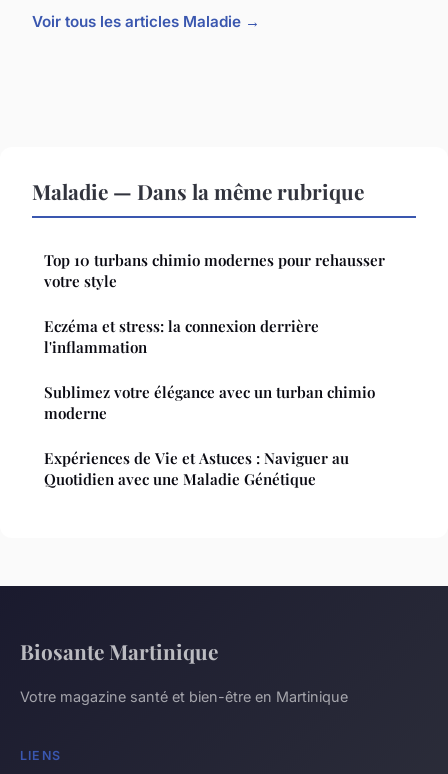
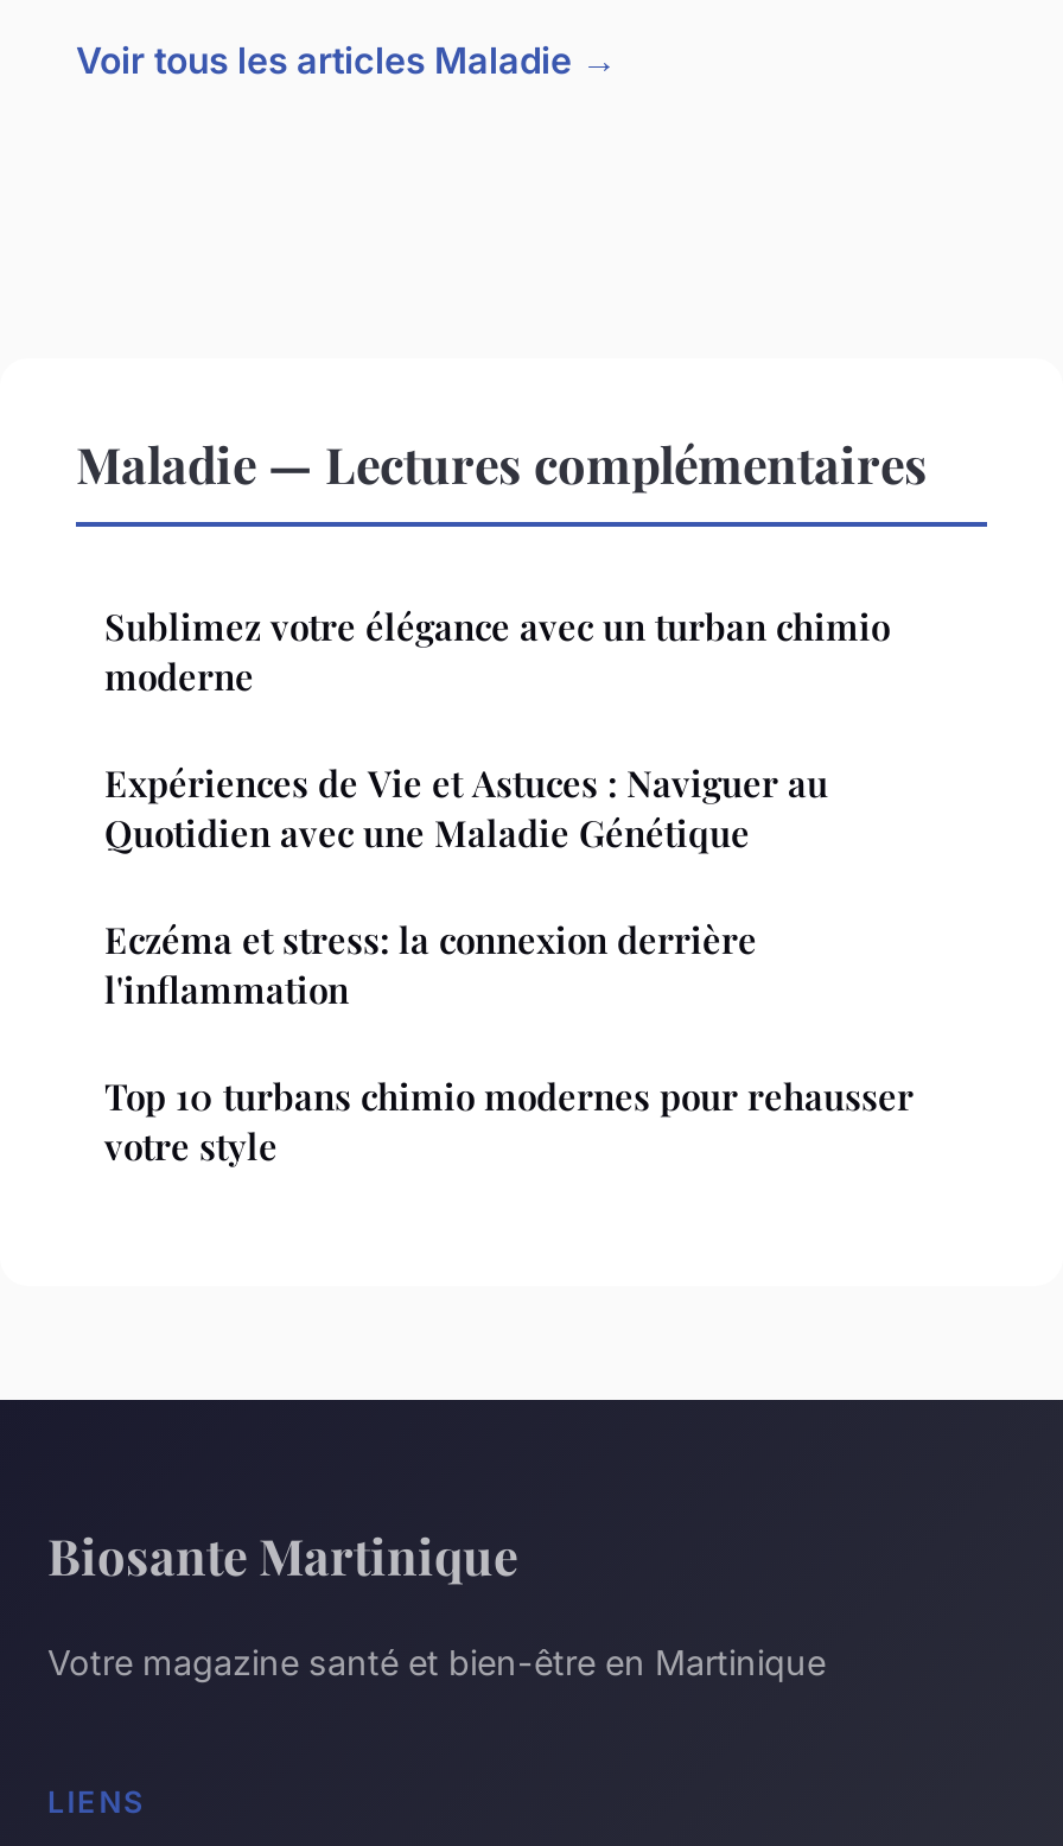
[32,177,364,205] Maladie — Dans la même rubrique -> [76,429,928,495] Maladie — Lectures complémentaires
moved [44,250,385,357] -> [104,915,914,1169]: Top 10 turbans chimio modernes pour rehausser | votre style | Eczéma et stress: la connexion derrière | l'inflammation
moved [44,382,375,489] -> [104,602,890,856]: Sublimez votre élégance avec un turban chimio | moderne | Expériences de Vie et Astuces : Naviguer au | Quotidien avec une Maladie Génétique

